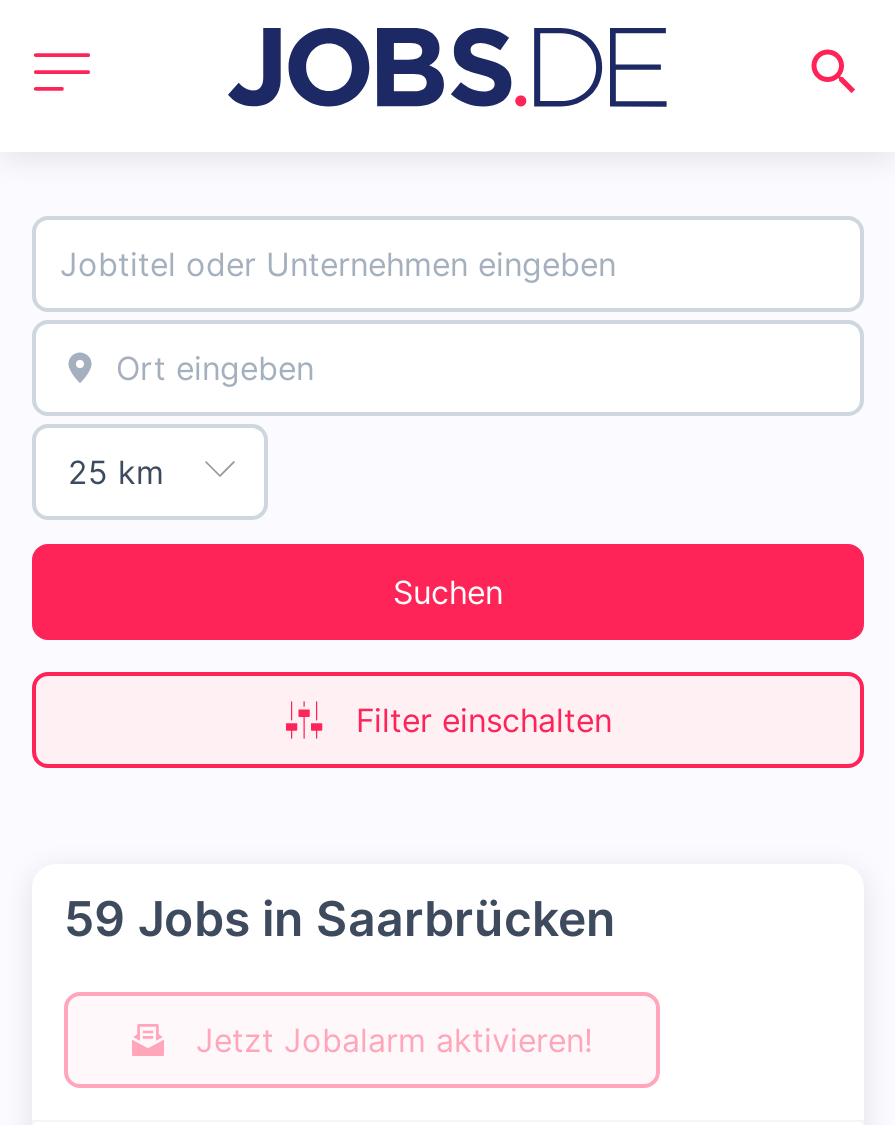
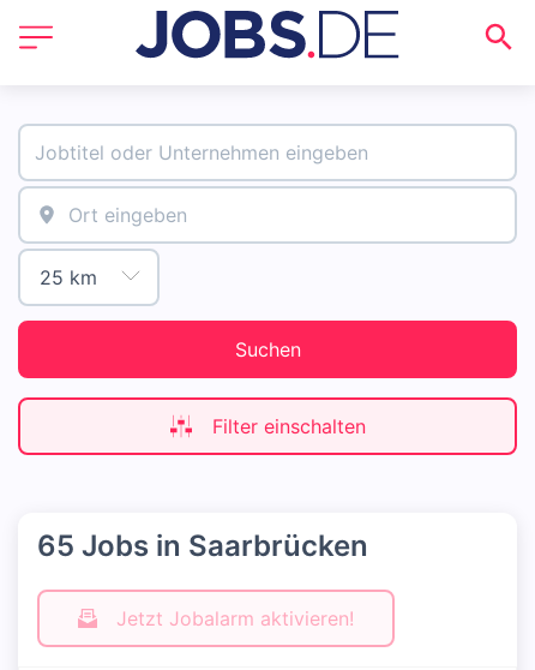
[64,890,616,948] 59 Jobs in Saarbrücken -> [37,528,368,563] 65 Jobs in Saarbrücken

